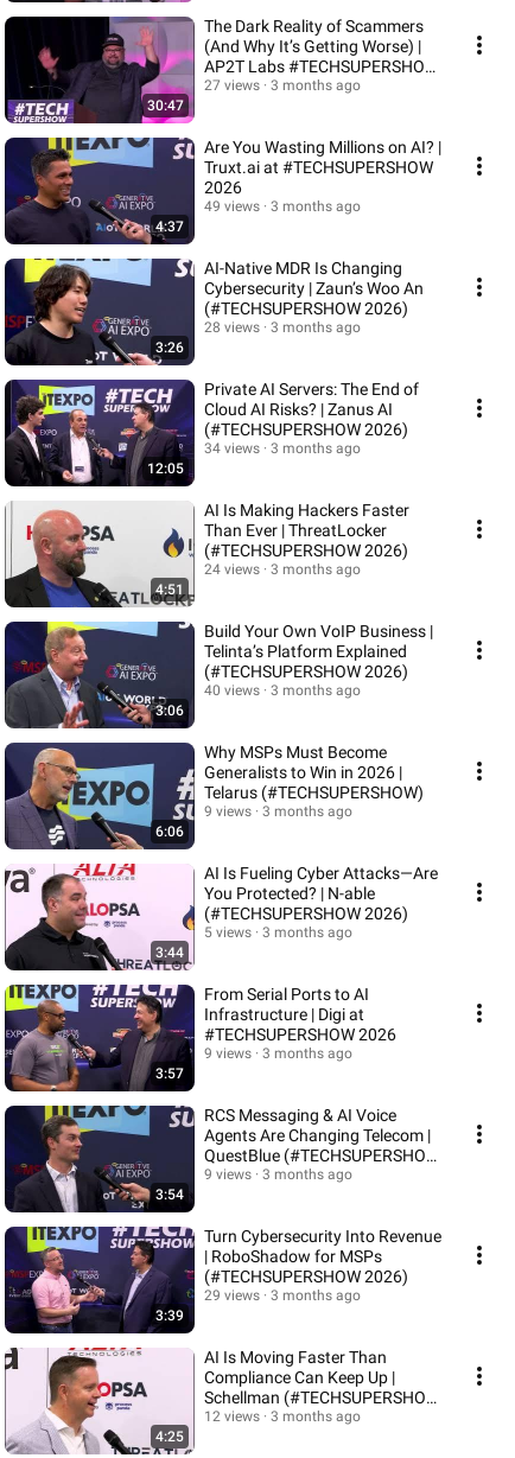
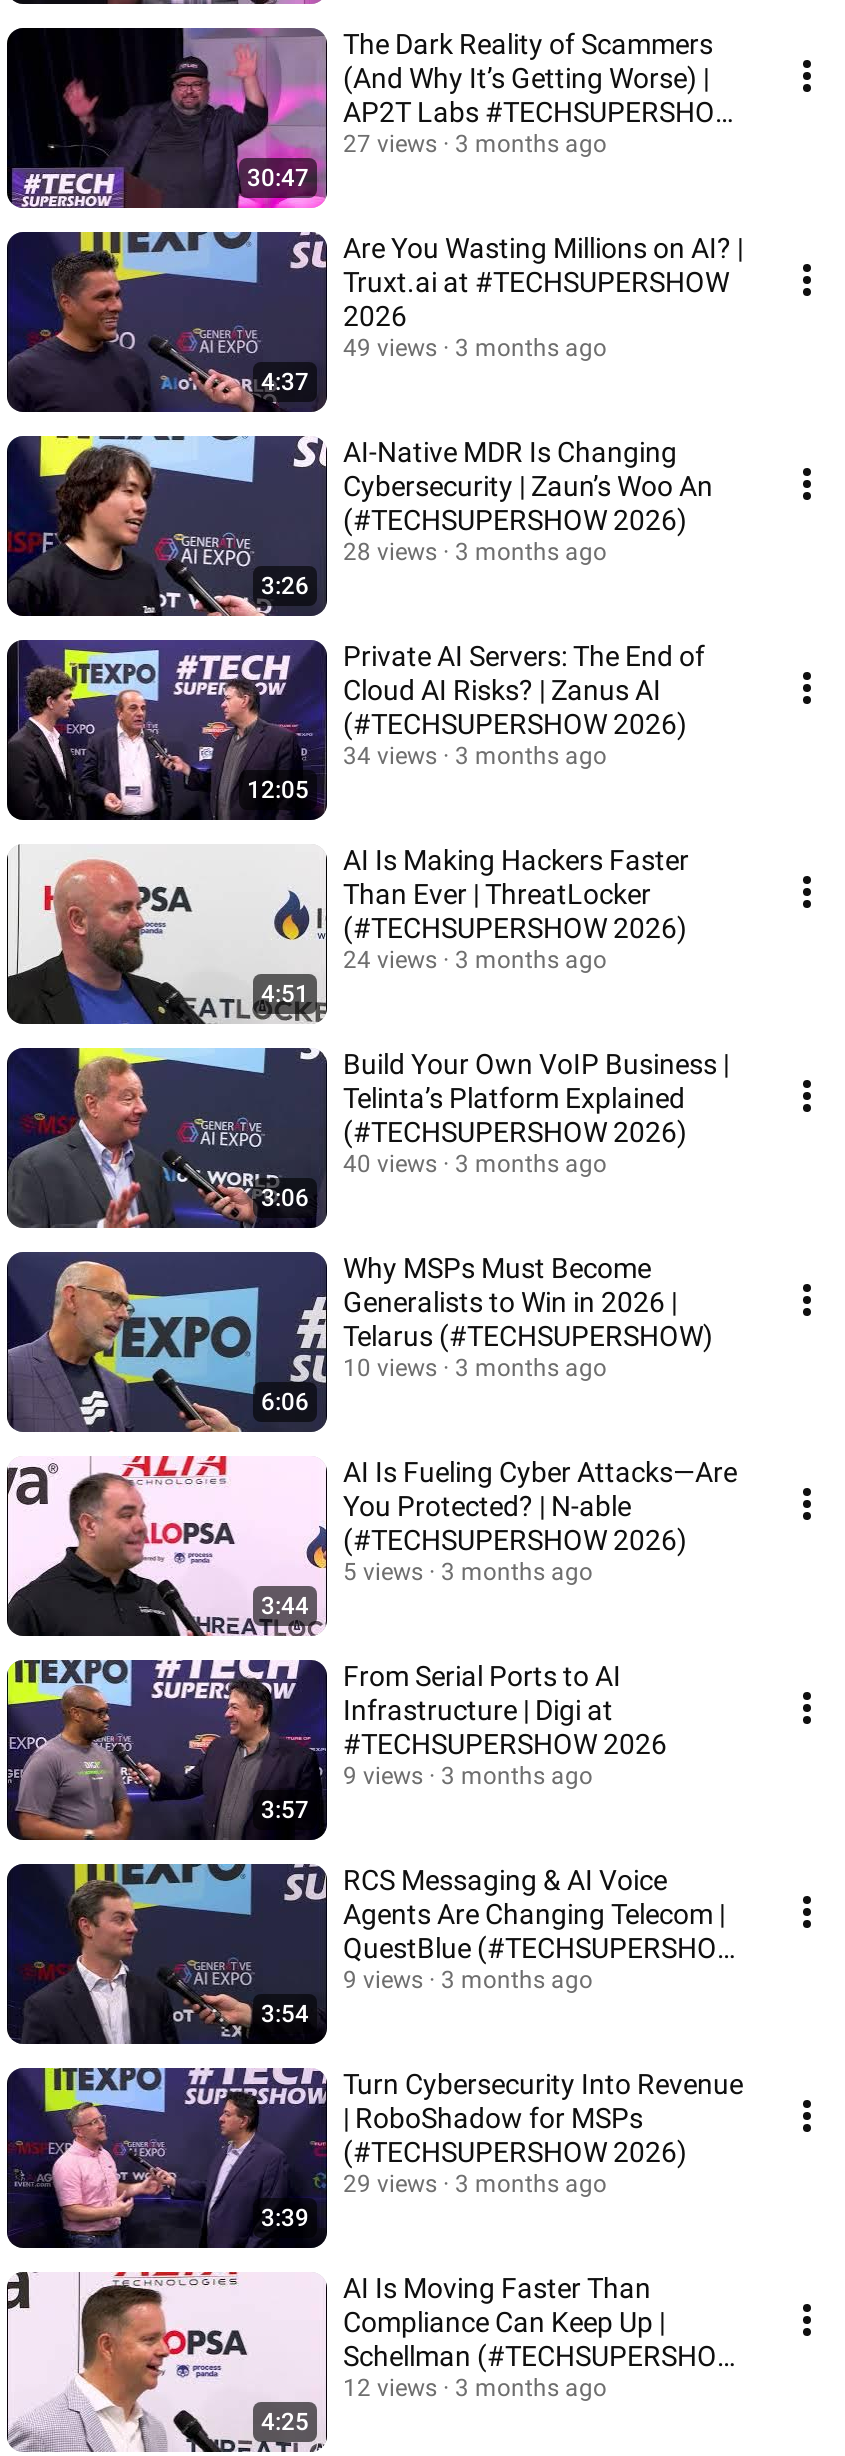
[204,803,352,820] 9 views 3 months ago -> [343,1354,607,1382] 10 views 3 months ago

